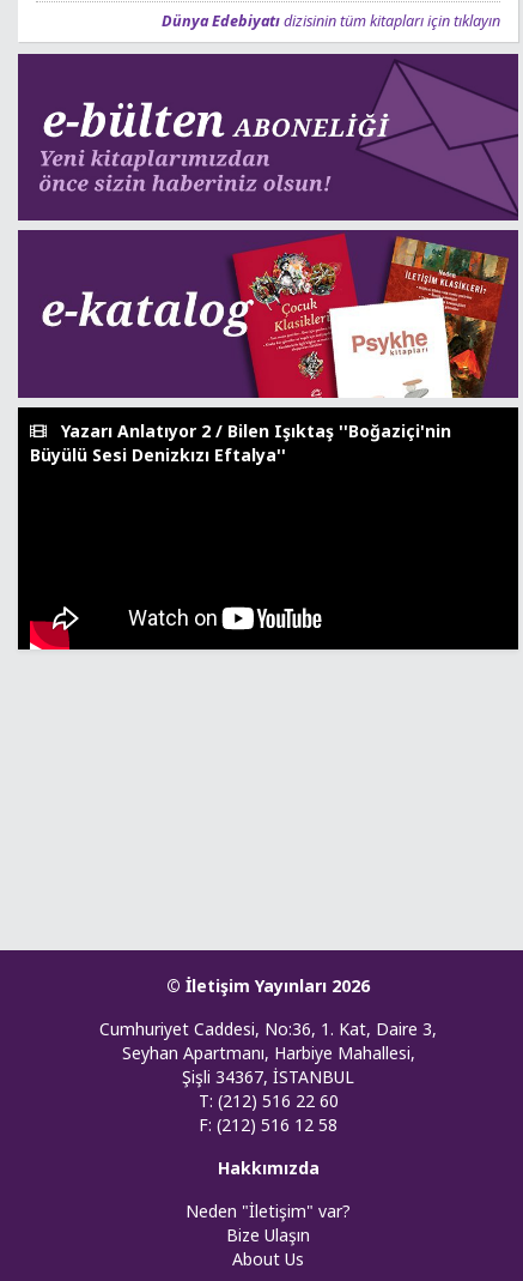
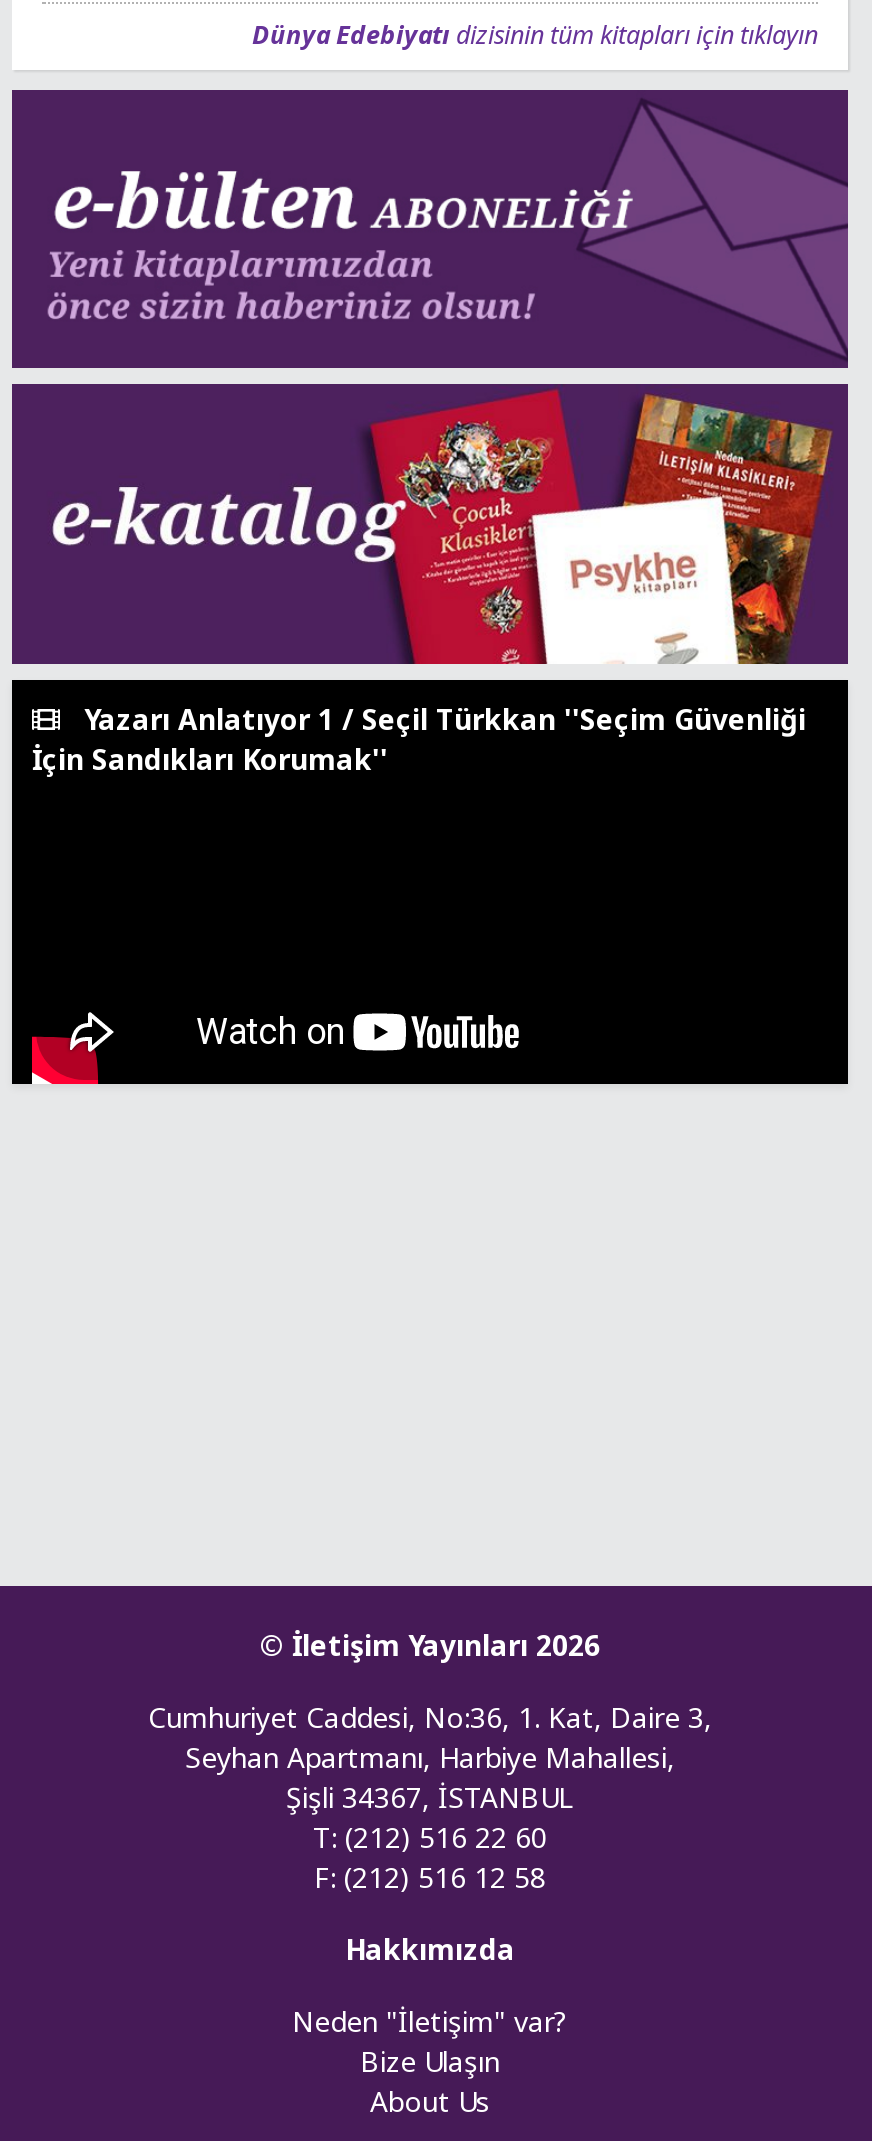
[30,419,451,466] Yazarı Anlatıyor 2 / Bilen Işıktaş ''Boğaziçi'nin | Büyülü Sesi Denizkızı Eftalya'' -> [32,700,806,778] Yazarı Anlatıyor 1 / Seçil Türkkan ''Seçim Güvenliği | İçin Sandıkları Korumak''

